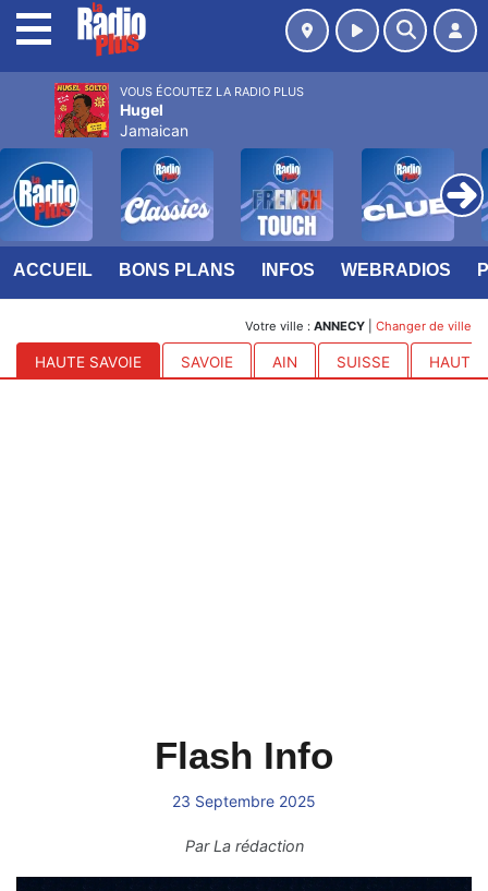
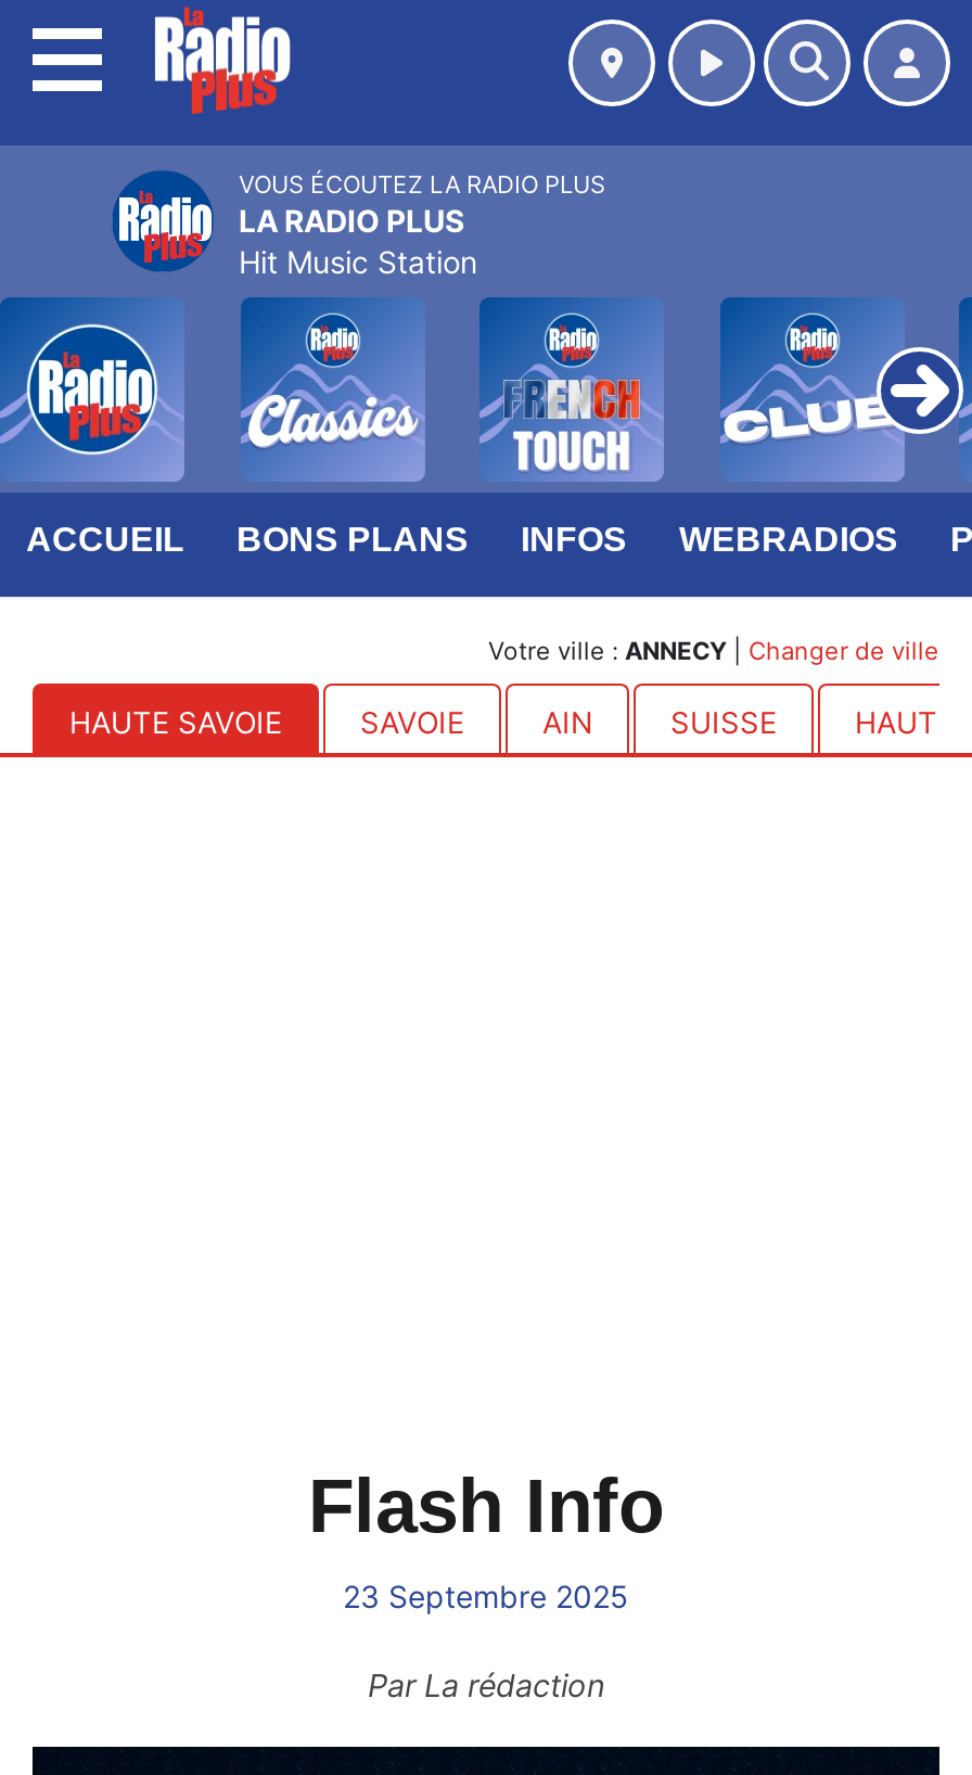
[53,82,188,140] [image] | Hugel | Jamaican -> [108,167,477,280] [image] | LA RADIO PLUS | Hit Music Station

